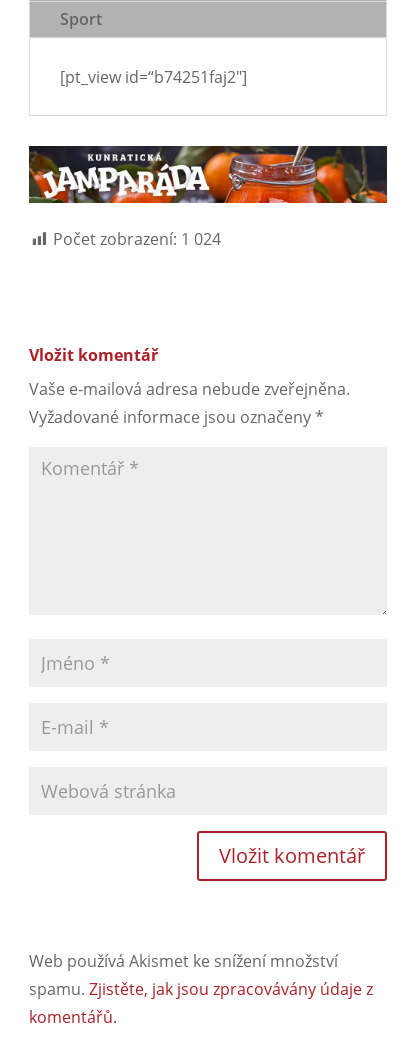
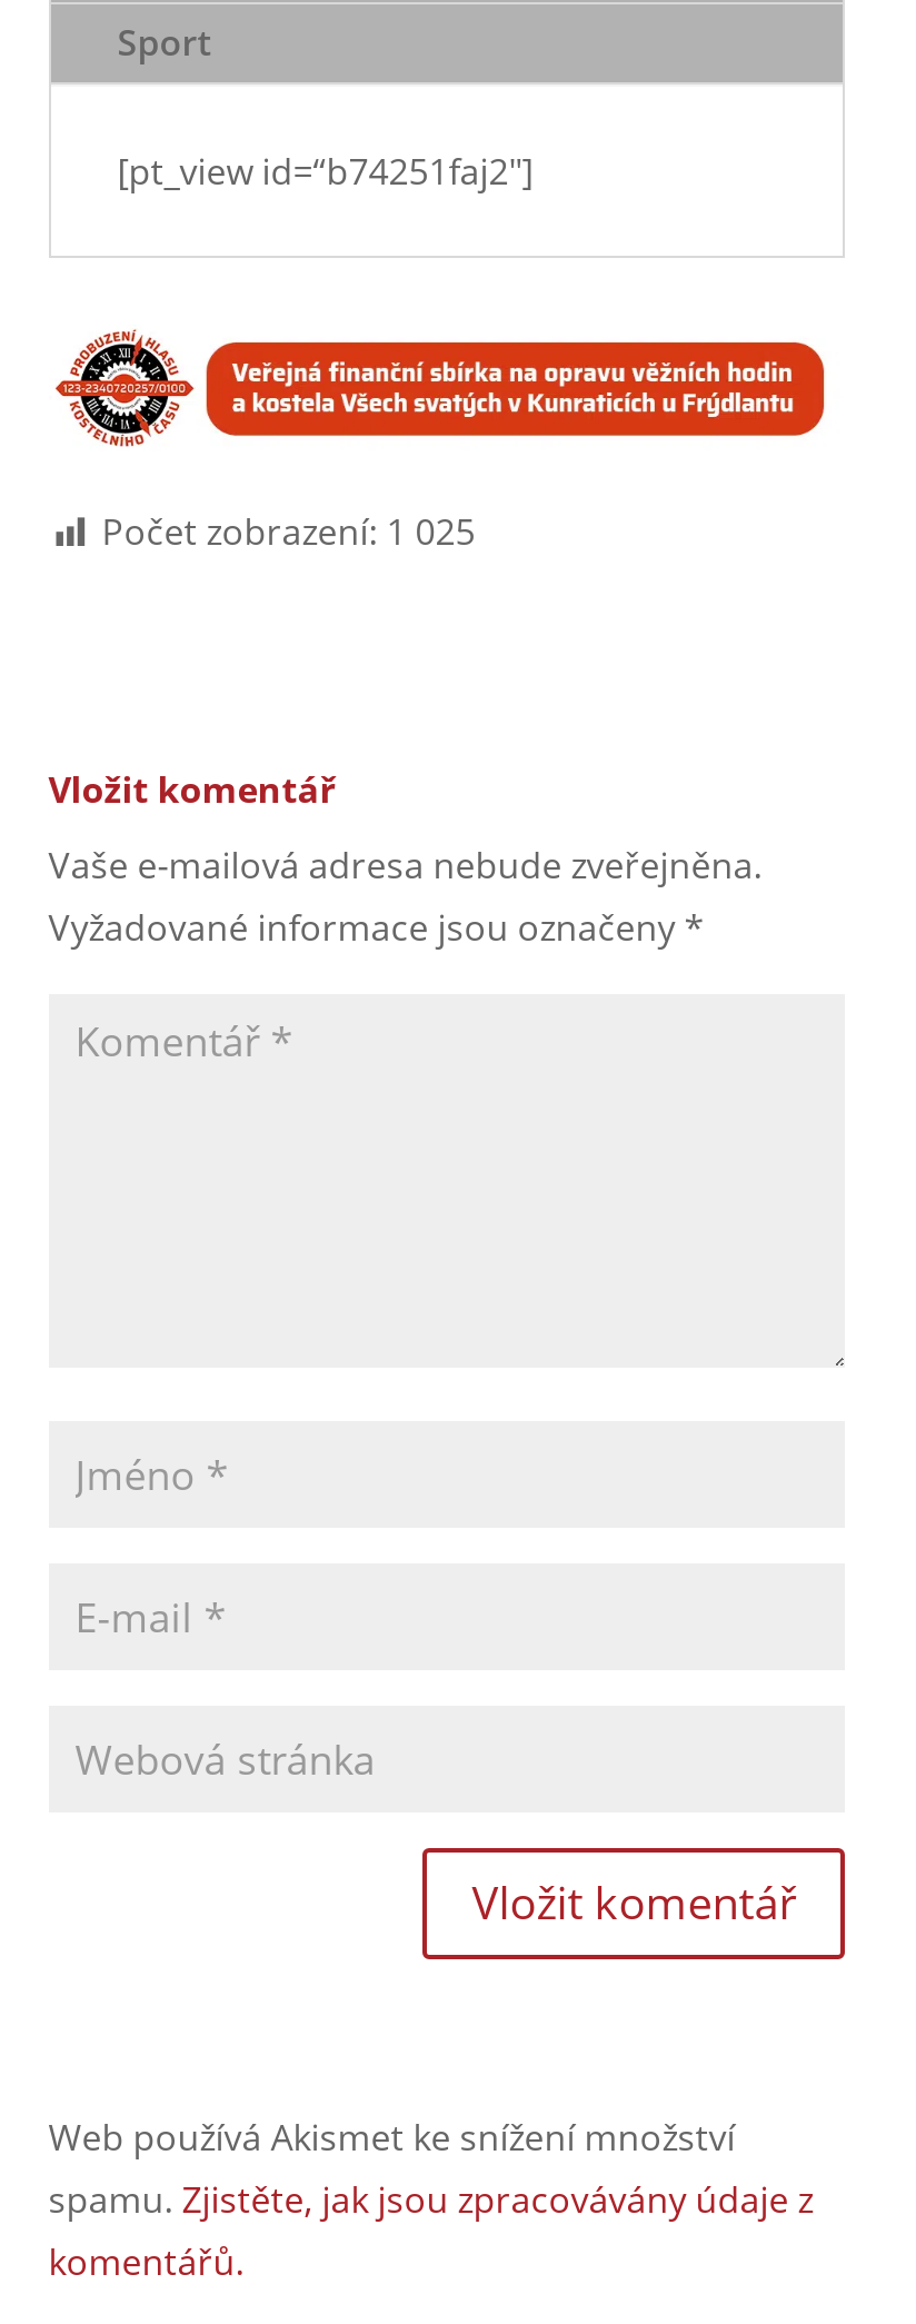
[28,145,388,250] [image] | Počet zobrazení: 1 024 -> [49,325,845,556] [image] | Počet zobrazení: 1 025

